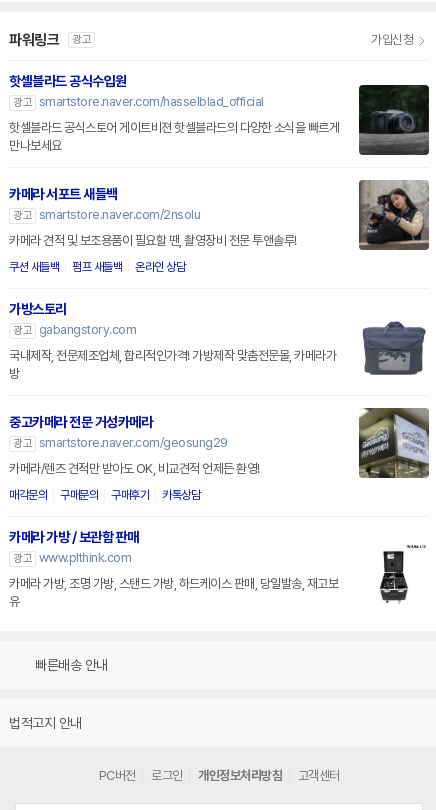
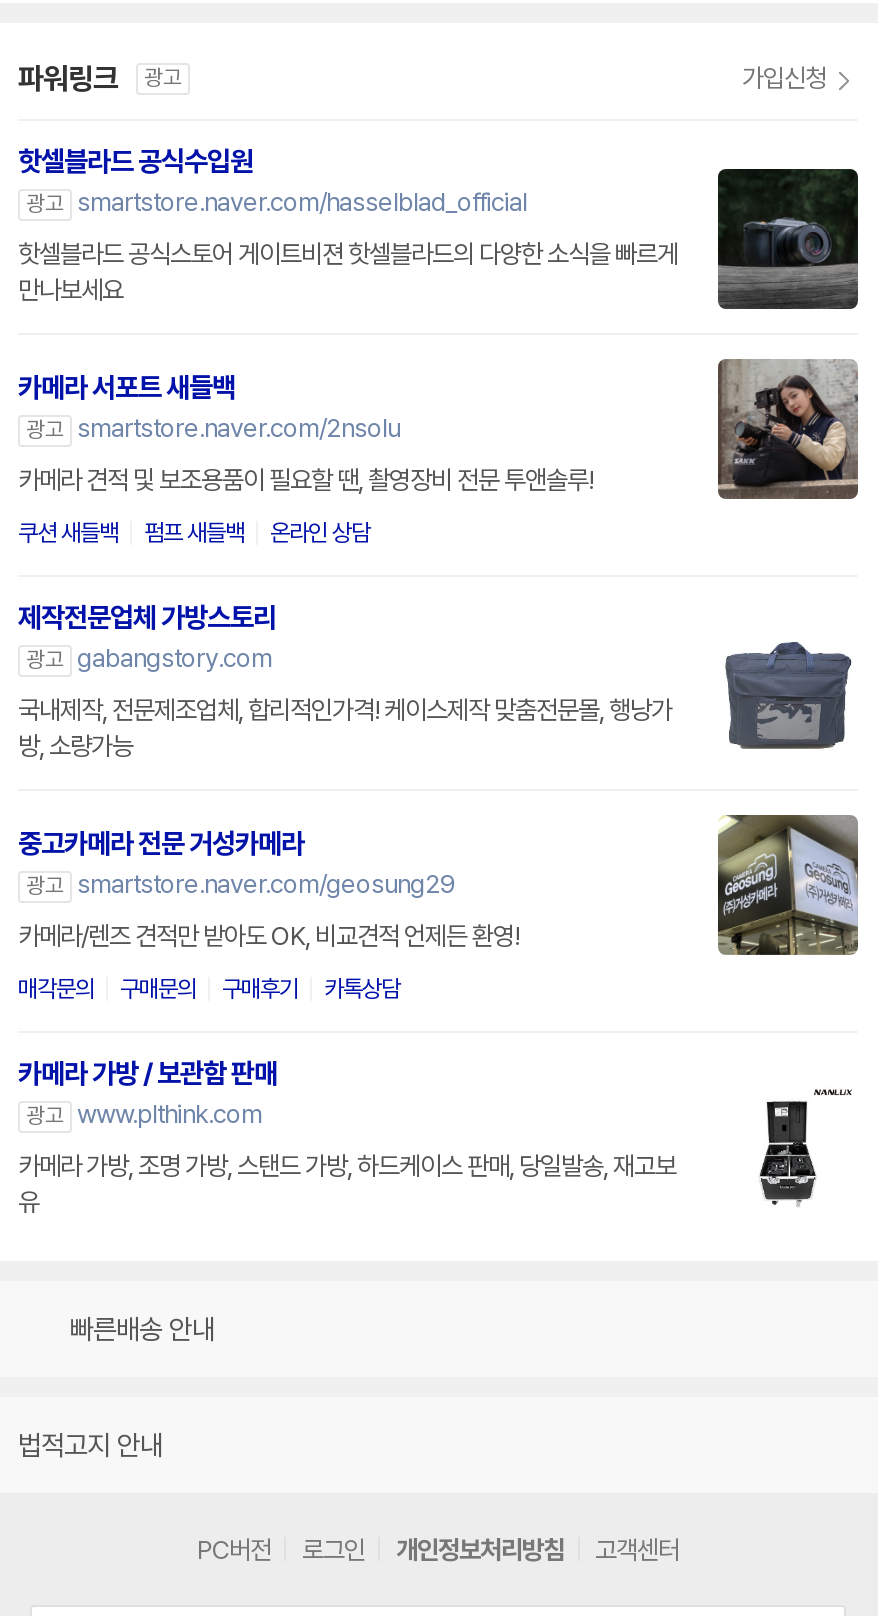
[9,301,66,317] 가방스토리 -> [18,601,276,633] 제작전문업체 가방스토리
[9,348,336,381] 국내제작, 전문제조업체, 합리적인가격! 가방제작 맞춤전문몰, 카메라가 | 방 -> [18,695,672,761] 국내제작, 전문제조업체, 합리적인가격! 케이스제작 맞춤전문몰, 행낭가 | 방, 소량가능

